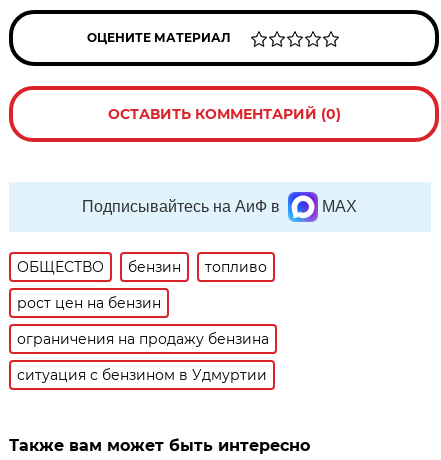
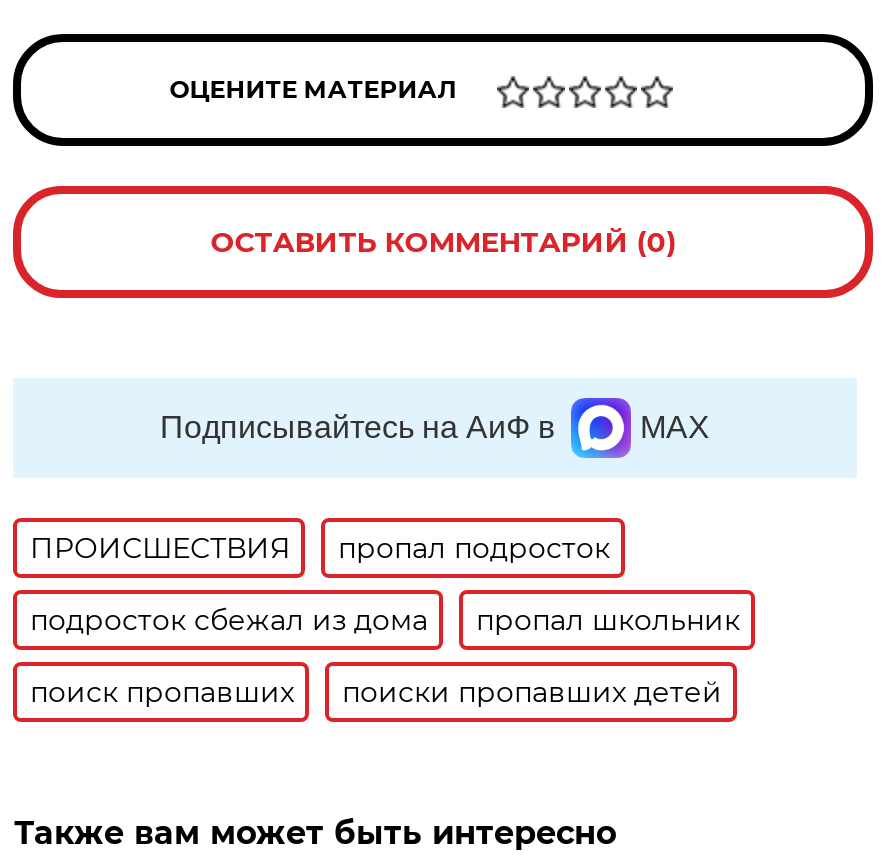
[17,258,269,384] ОБЩЕСТВО | бензин | топливо | рост цен на бензин | ограничения на продажу бензина | ситуация с бензином в Удмуртии -> [30,530,740,710] ПРОИСШЕСТВИЯ | пропал подросток | подросток сбежал из дома | пропал школьник | поиск пропавших | поиски пропавших детей

